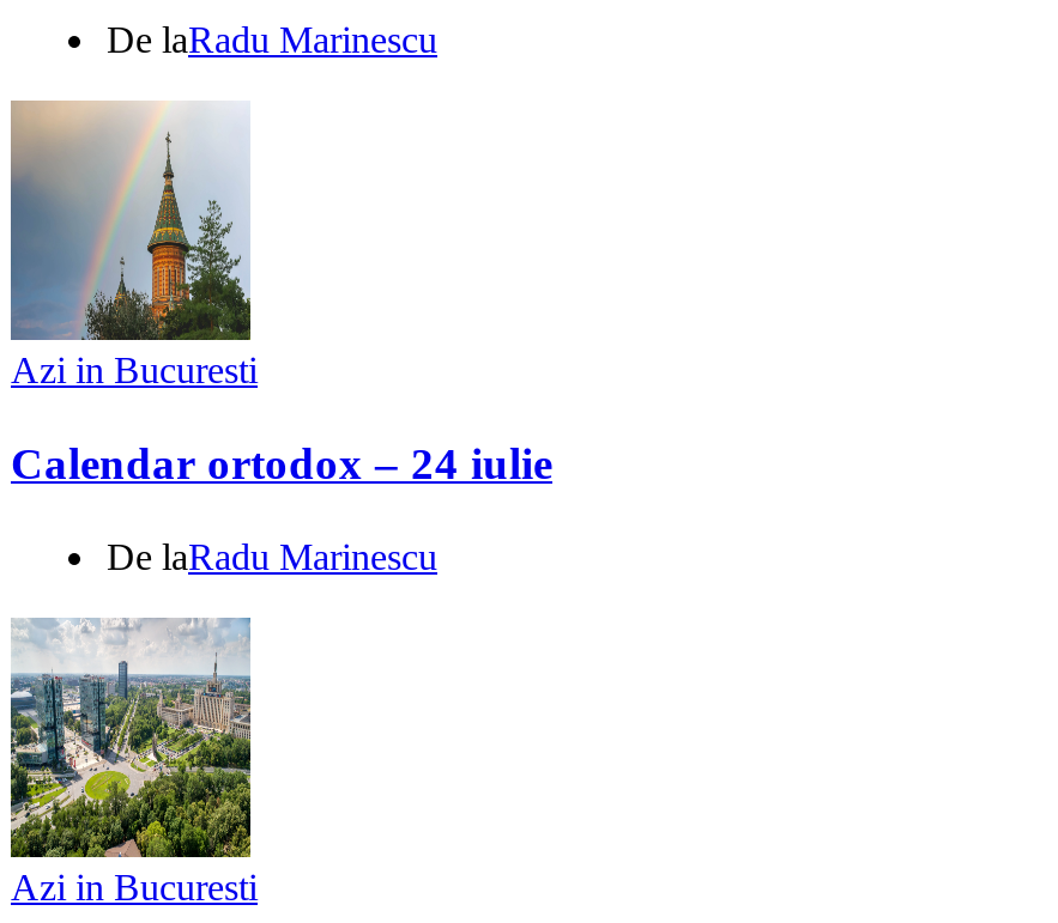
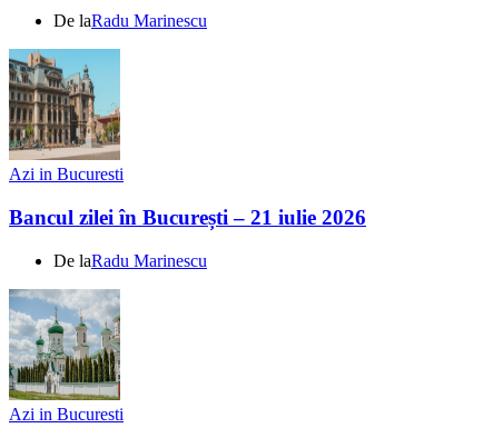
[11,101,253,342] [image] -> [8,48,121,161] [image]
[11,438,552,489] Calendar ortodox – 24 iulie -> [9,206,366,229] Bancul zilei în București – 21 iulie 2026
[11,620,253,860] [image] -> [8,289,121,401] [image]

